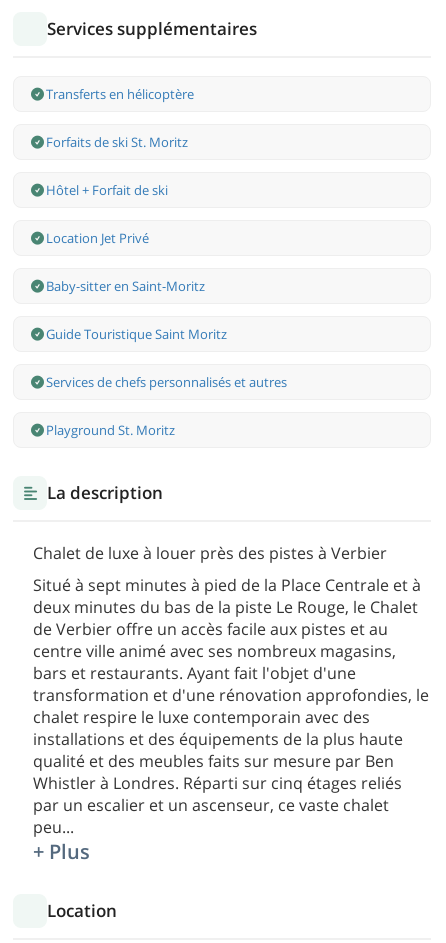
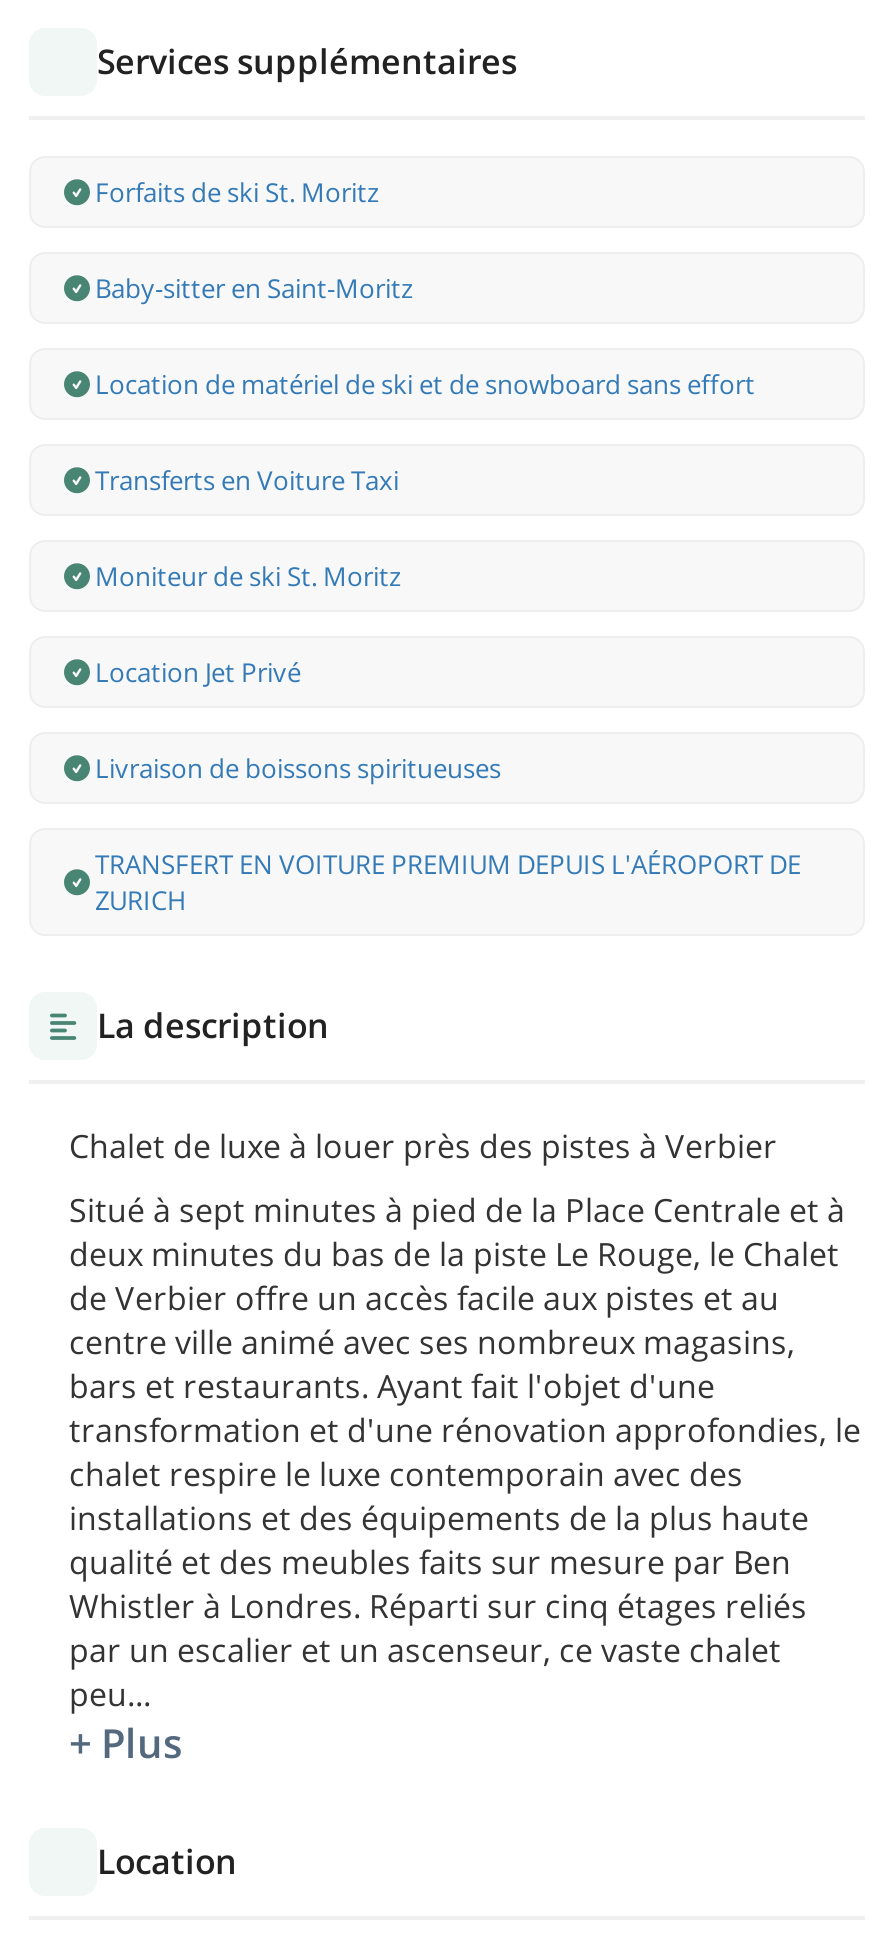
[46,85,194,103] Transferts en hélicoptère -> none
moved [46,133,188,151] -> [95,175,379,211]: Forfaits de ski St. Moritz
[46,181,168,199] Hôtel + Forfait de ski -> [95,367,755,595] Location de matériel de ski et de snowboard sans effort | Transferts en Voiture Taxi | Moniteur de ski St. Moritz
moved [46,229,149,247] -> [95,655,301,691]: Location Jet Privé
moved [46,277,205,295] -> [95,271,413,307]: Baby-sitter en Saint-Moritz
[46,325,287,439] Guide Touristique Saint Moritz | Services de chefs personnalisés et autres | Playground St. Moritz -> [95,751,801,919] Livraison de boissons spiritueuses | TRANSFERT EN VOITURE PREMIUM DEPUIS L'AÉROPORT DE | ZURICH

